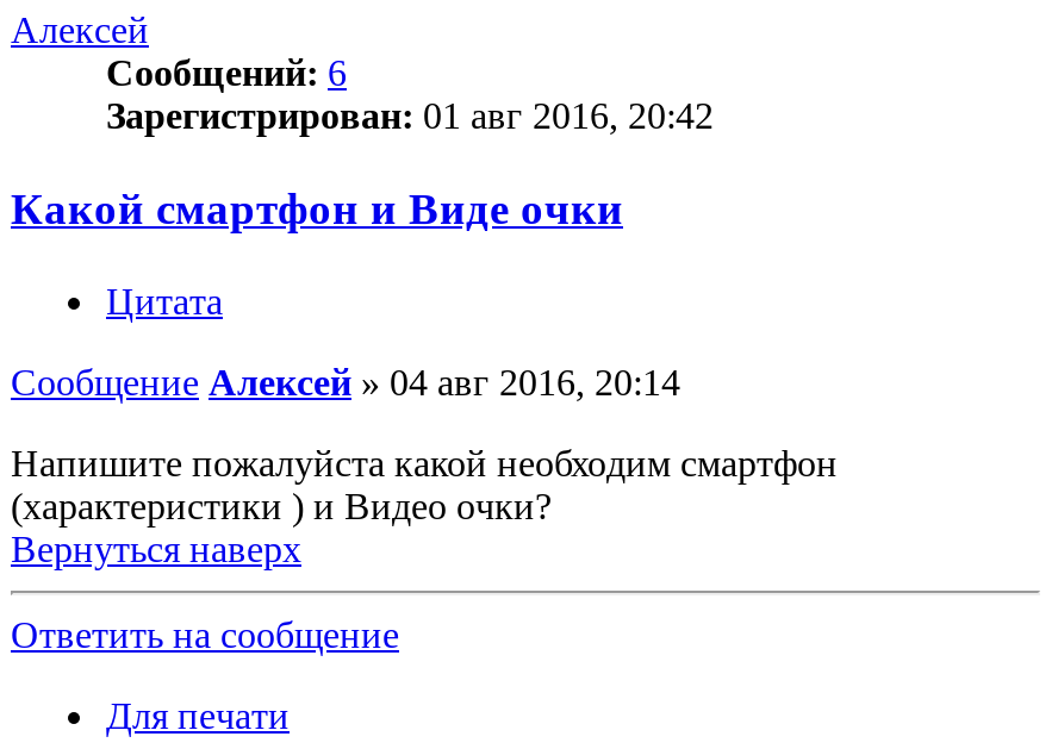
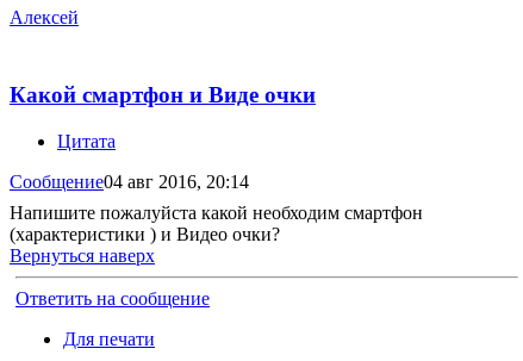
[106,54,714,137] Сообщений: 6 | Зарегистрирован: 01 авг 2016, 20:42 -> none
[11,362,680,402] Сообщение Алексей» 04 авг 2016, 20:14 -> [10,171,249,192] Сообщение 04 авг 2016, 20:14

